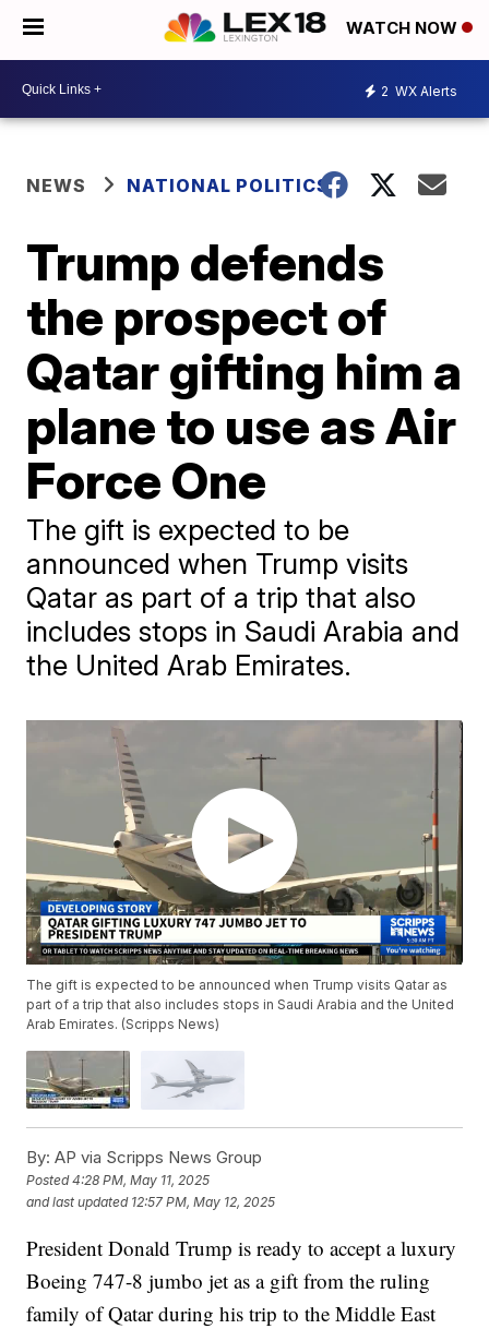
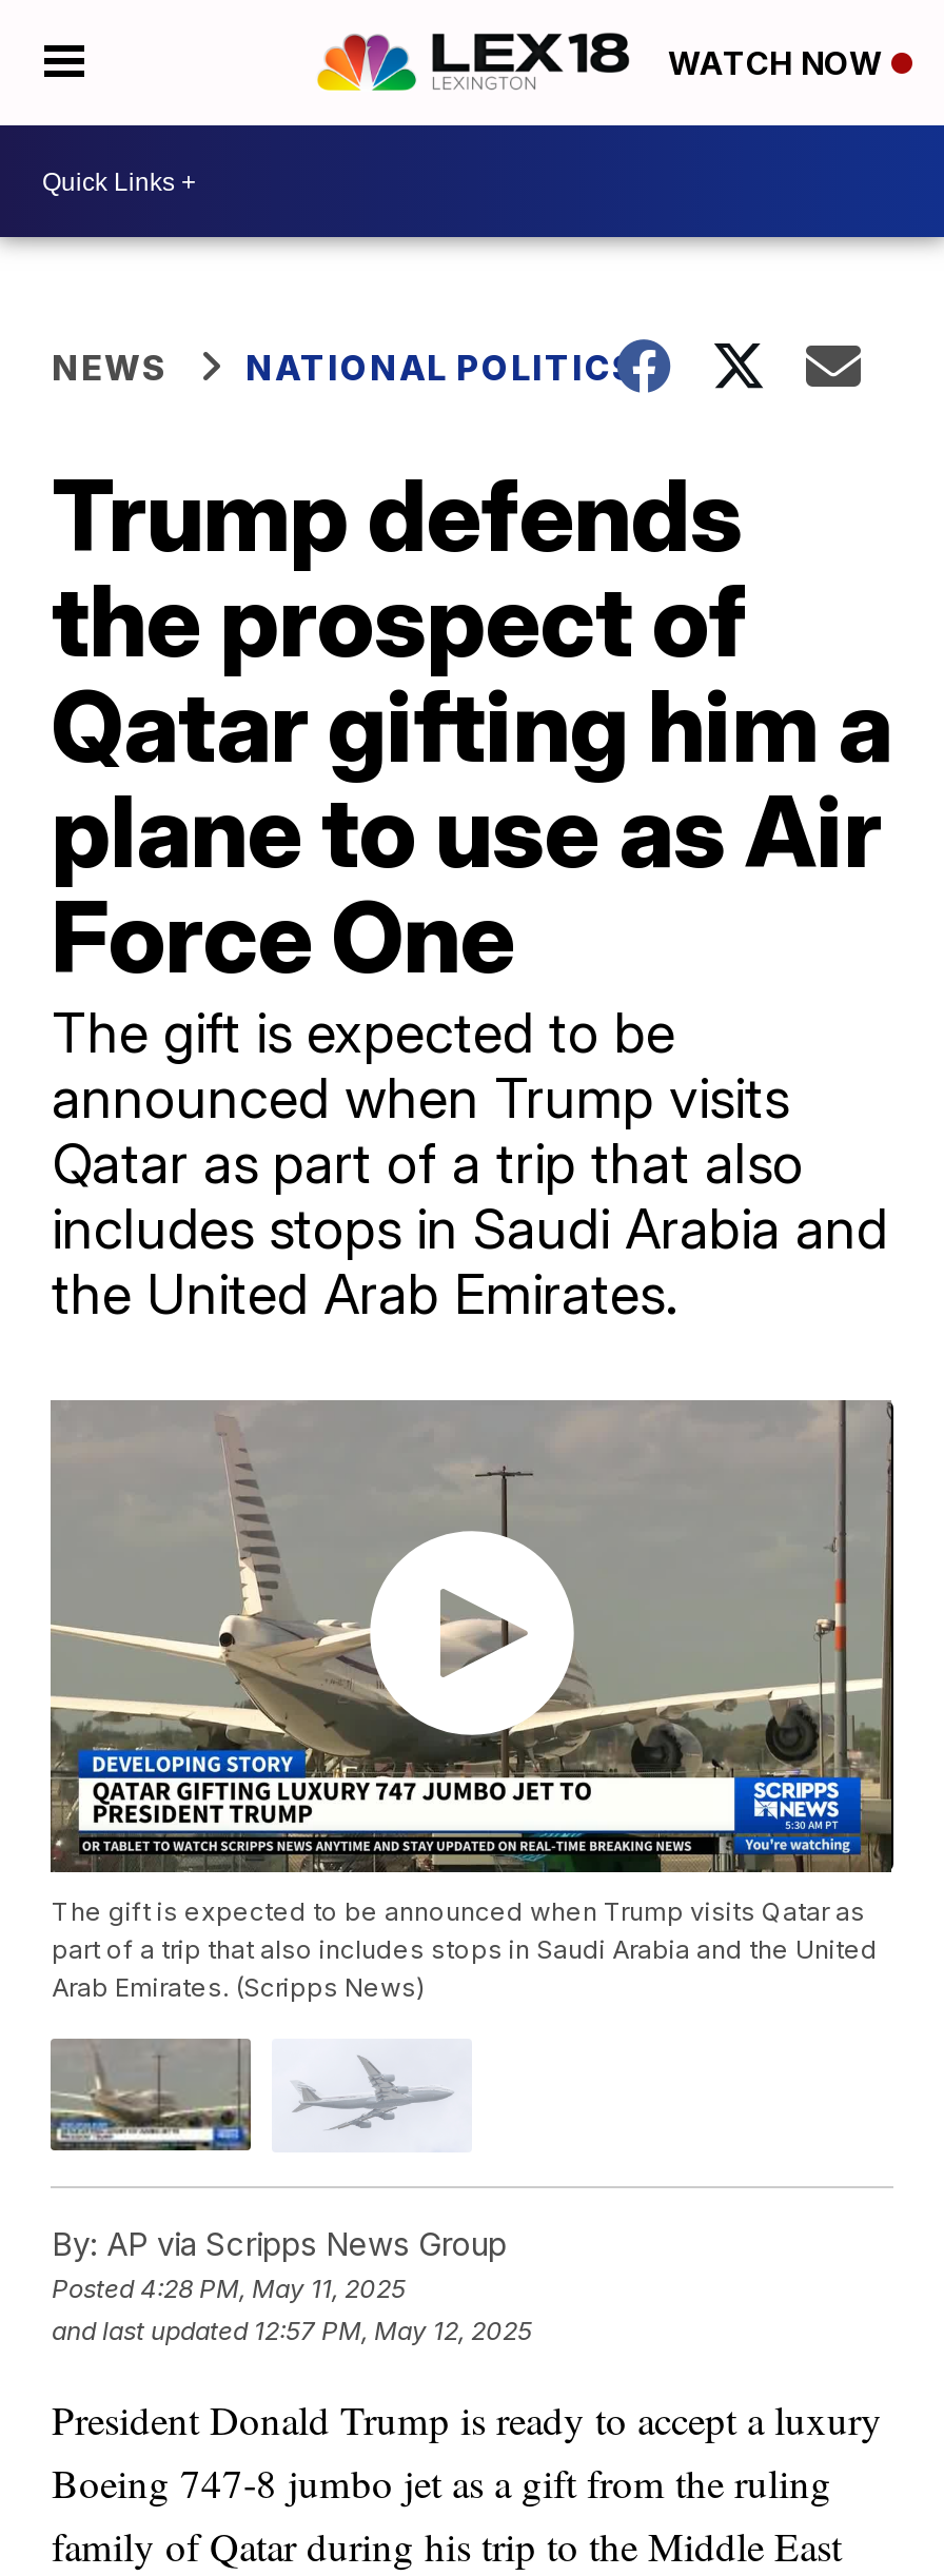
[381,82,457,99] 2 WX Alerts -> none

